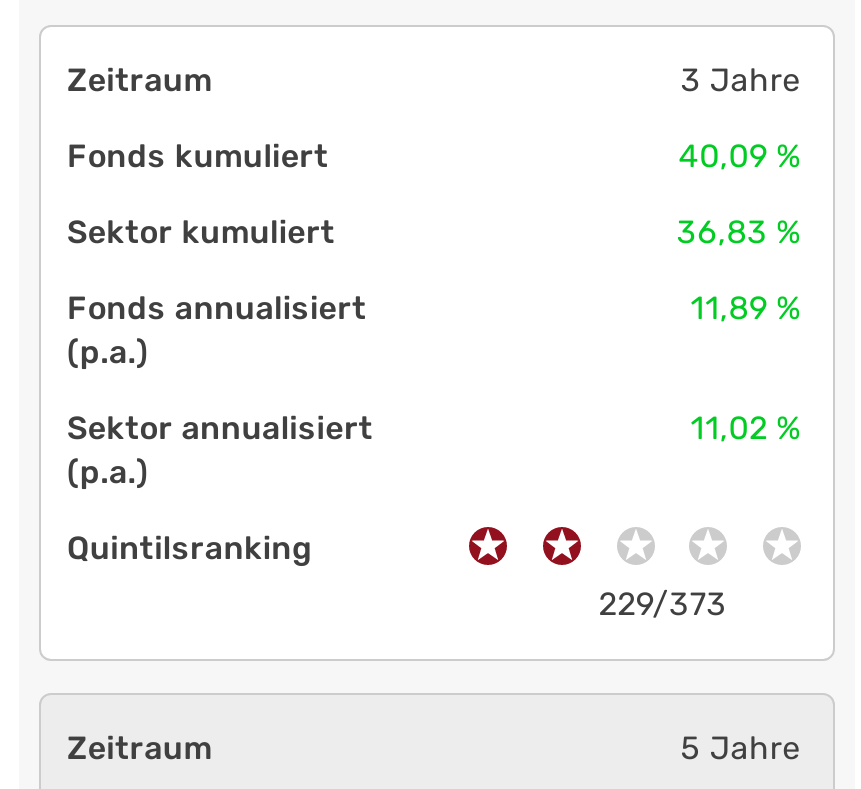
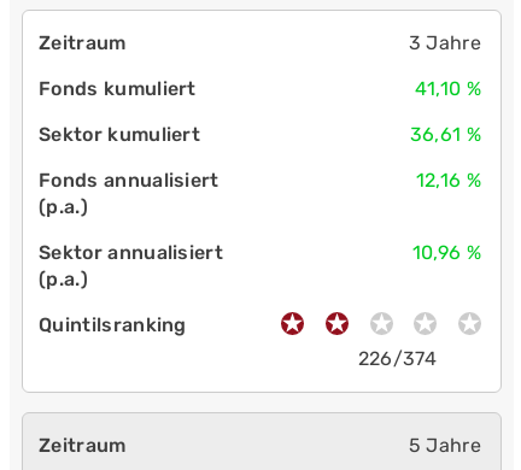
[679,136,801,174] 40,09 % -> [415,77,481,100] 41,10 %
[677,212,801,250] 36,83 % -> [410,123,481,145] 36,61 %
[691,288,801,326] 11,89 % -> [416,168,481,191] 12,16 %
[691,408,801,446] 11,02 % -> [412,241,481,264] 10,96 %
[599,584,727,622] 229/373 -> [358,347,437,370] 226/374

